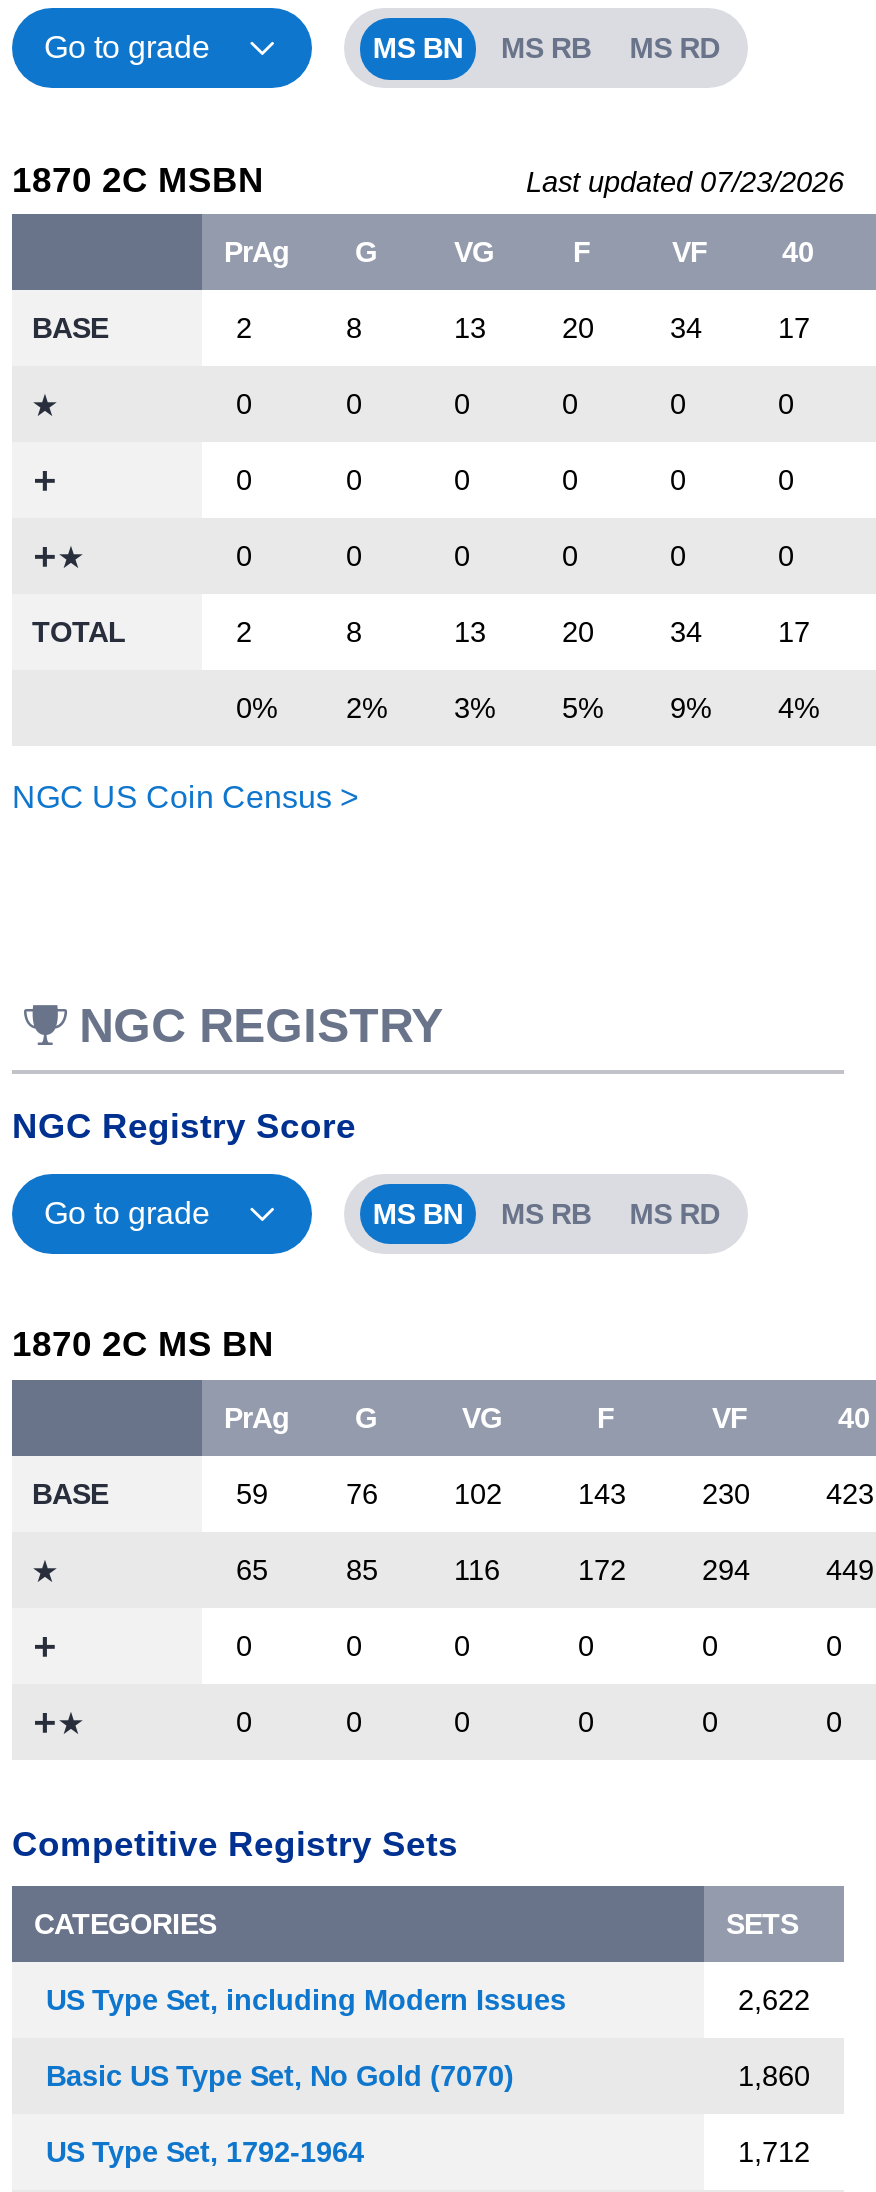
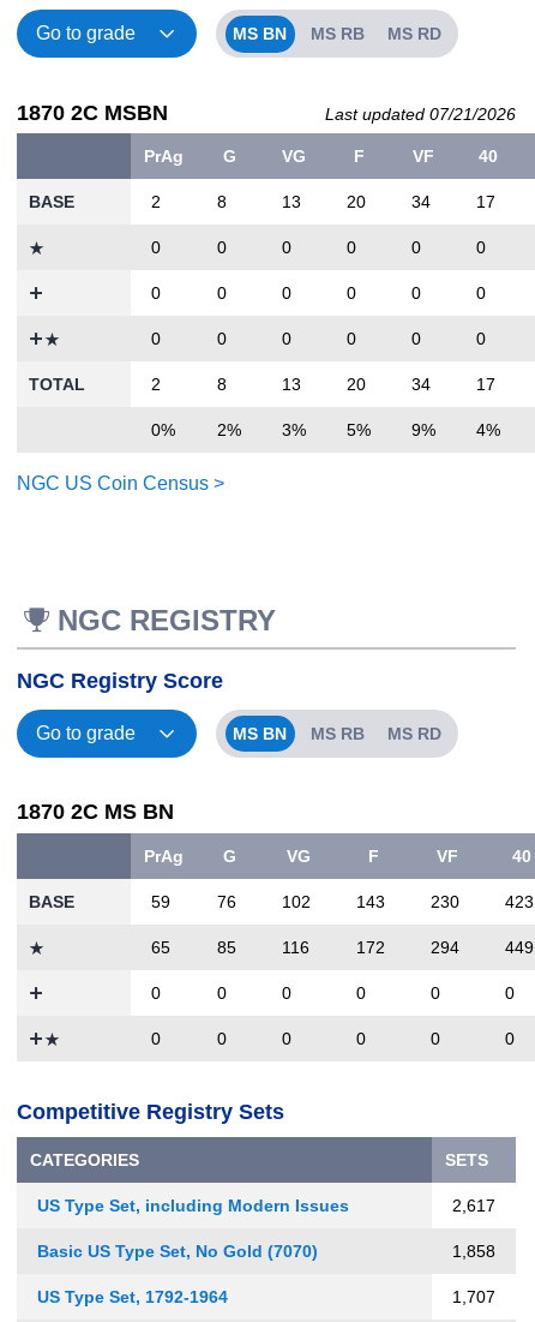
[526,165,844,197] Last updated 07/23/2026 -> [325,104,516,123] Last updated 07/21/2026
[738,1984,810,2016] 2,622 -> [452,1196,495,1215] 2,617
[738,2060,810,2092] 1,860 -> [452,1241,495,1261] 1,858
[738,2136,810,2168] 1,712 -> [452,1287,495,1306] 1,707

